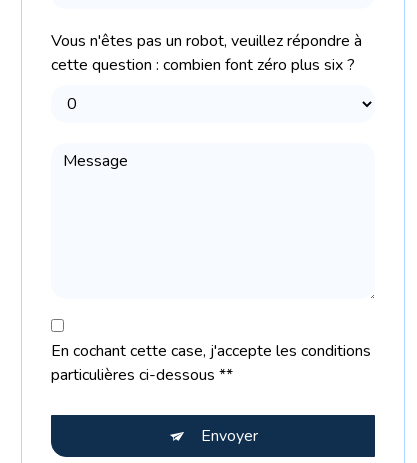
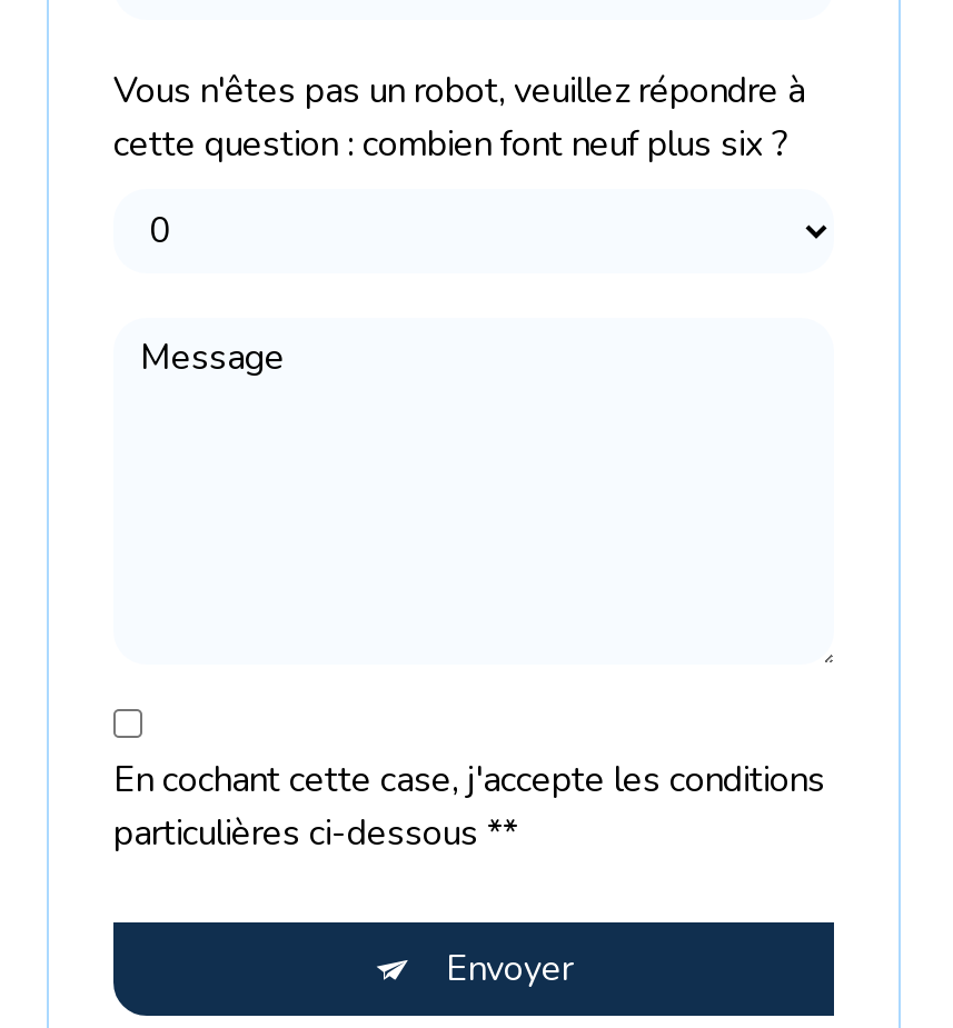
[51,54,355,76] cette question : combien font zéro plus six ? -> [113,121,790,170] cette question : combien font neuf plus six ?

